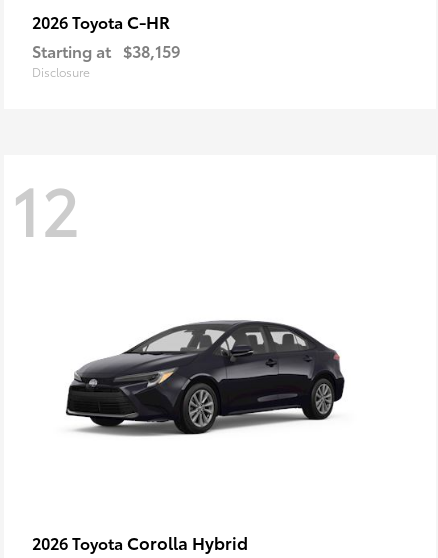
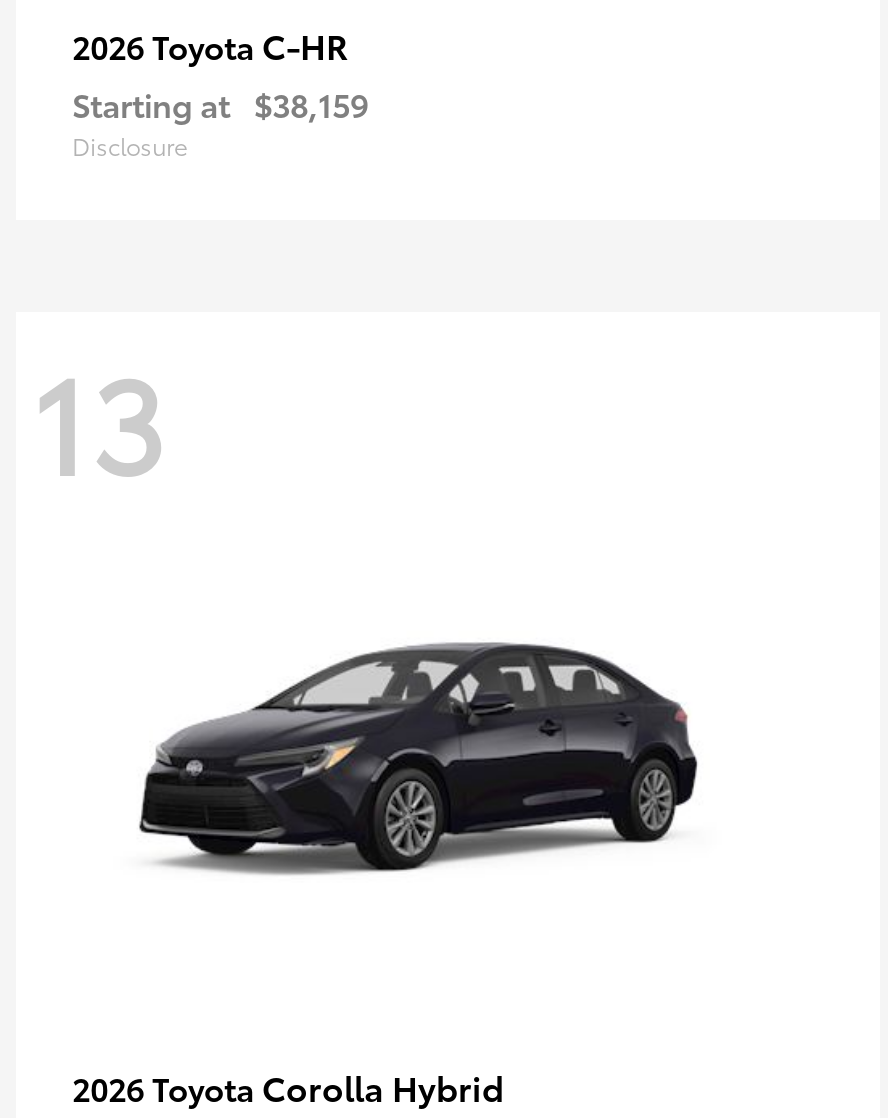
[12,162,78,254] 12 -> [32,326,164,510] 13

